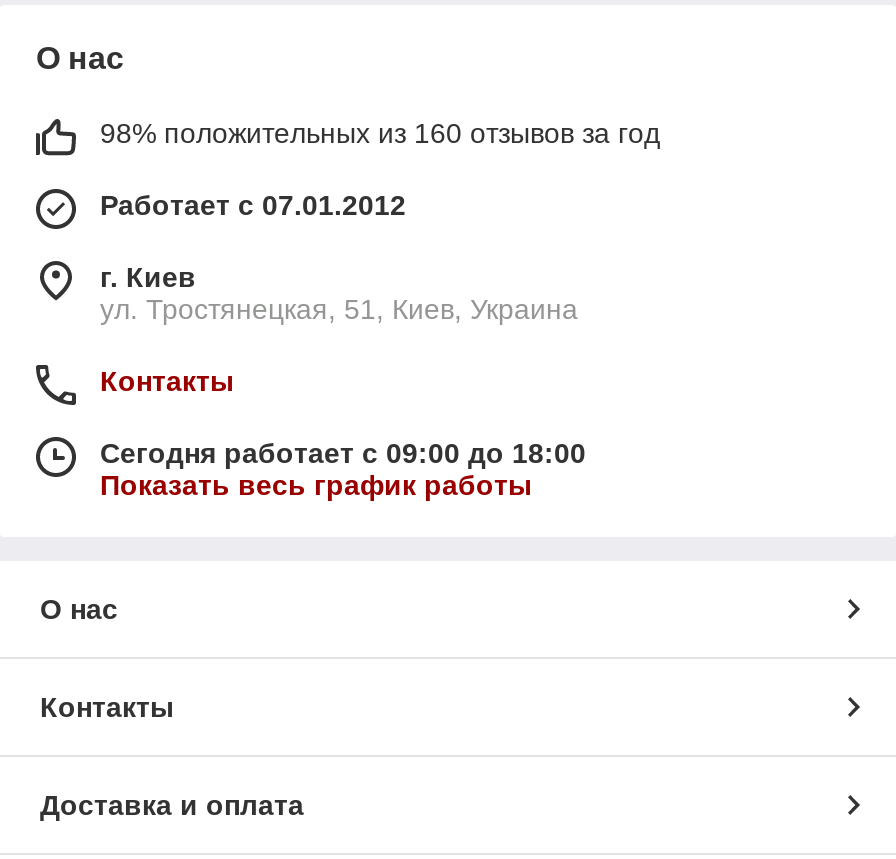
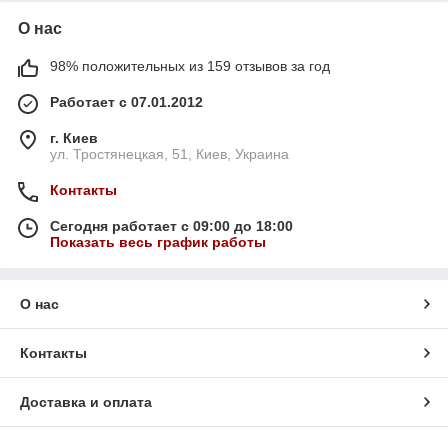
[100,118,660,150] 98% положительных из 160 отзывов за год -> [50,58,330,74] 98% положительных из 159 отзывов за год

